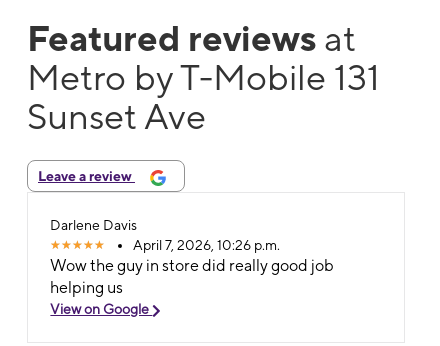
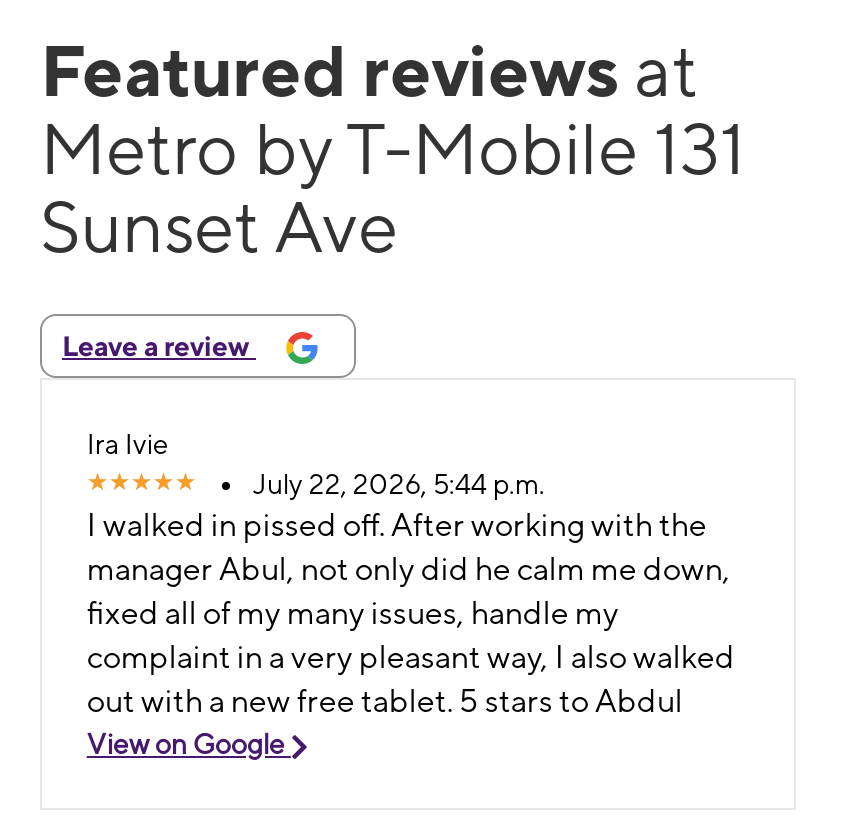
[50,217,334,297] Darlene Davis | April 7, 2026, 10:26 p.m. | Wow the guy in store did really good job | helping us -> [87,428,735,720] Ira Ivie | July 22, 2026, 5:44 p.m. | I walked in pissed off. After working with the | manager Abul, not only did he calm me down, | fixed all of my many issues, handle my | complaint in a very pleasant way, I also walked | out with a new free tablet. 5 stars to Abdul

